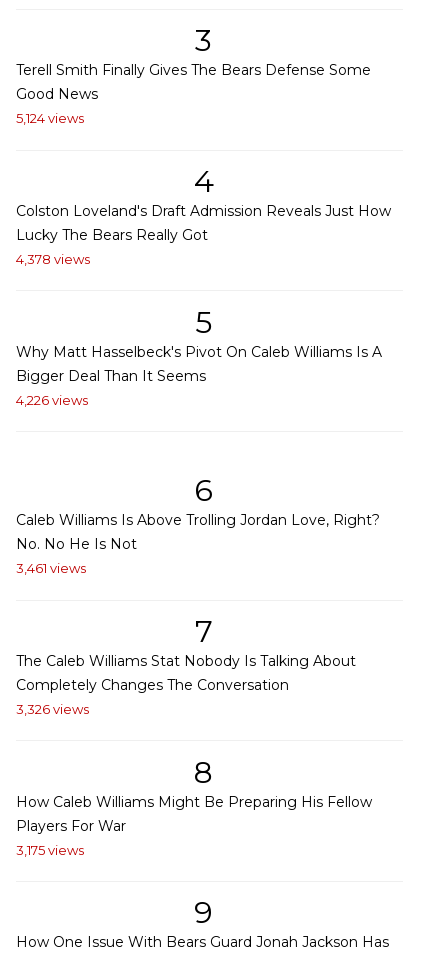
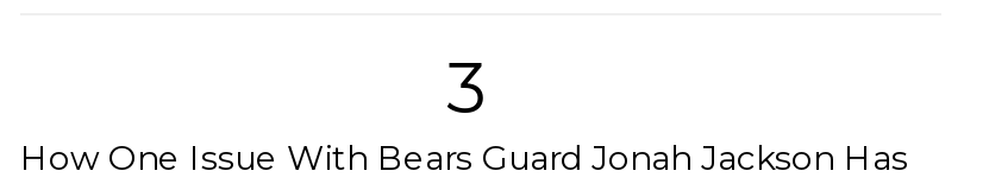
[16,61,391,931] Terell Smith Finally Gives The Bears Defense Some | Good News | 5,124 views | 4 | Colston Loveland's Draft Admission Reveals Just How | Lucky The Bears Really Got | 4,378 views | 5 | Why Matt Hasselbeck's Pivot On Caleb Williams Is A | Bigger Deal Than It Seems | 4,226 views | 6 | Caleb Williams Is Above Trolling Jordan Love, Right? | No. No He Is Not | 3,461 views | 7 | The Caleb Williams Stat Nobody Is Talking About | Completely Changes The Conversation | 3,326 views | 8 | How Caleb Williams Might Be Preparing His Fellow | Players For War | 3,175 views | 9 -> none

